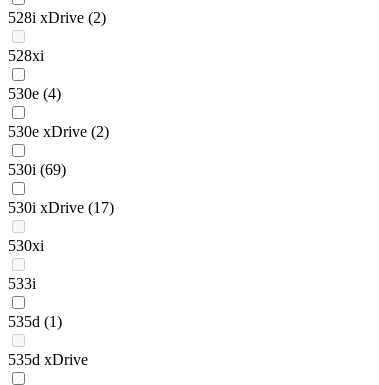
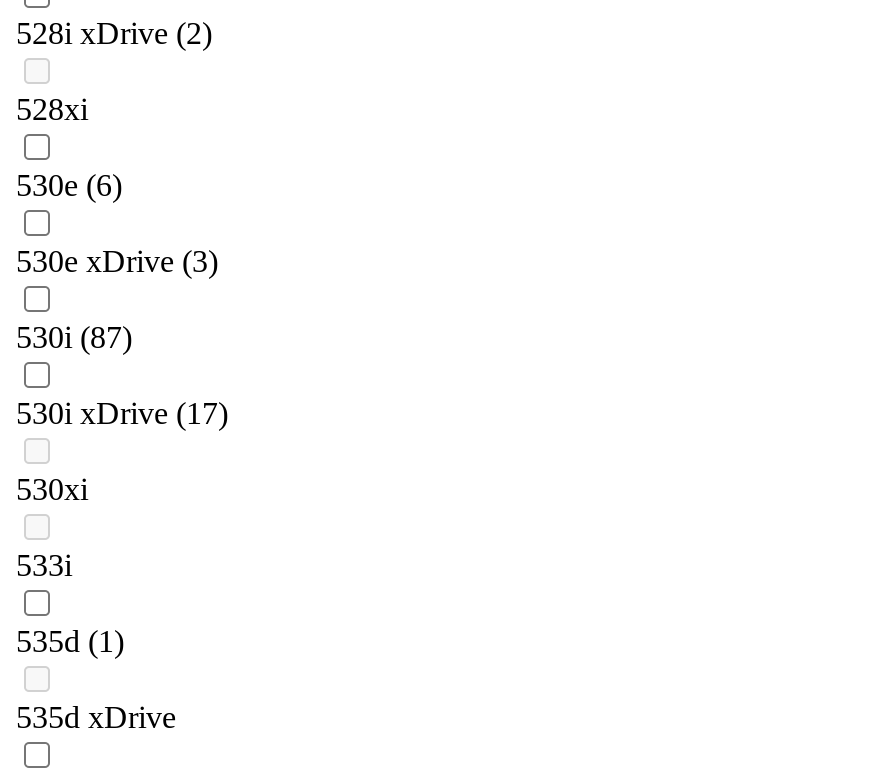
[8,85,61,102] 530e (4) -> [16,169,122,203] 530e (6)
[8,123,109,140] 530e xDrive (2) -> [16,245,218,279] 530e xDrive (3)
[8,161,66,178] 530i (69) -> [16,321,132,355] 530i (87)

